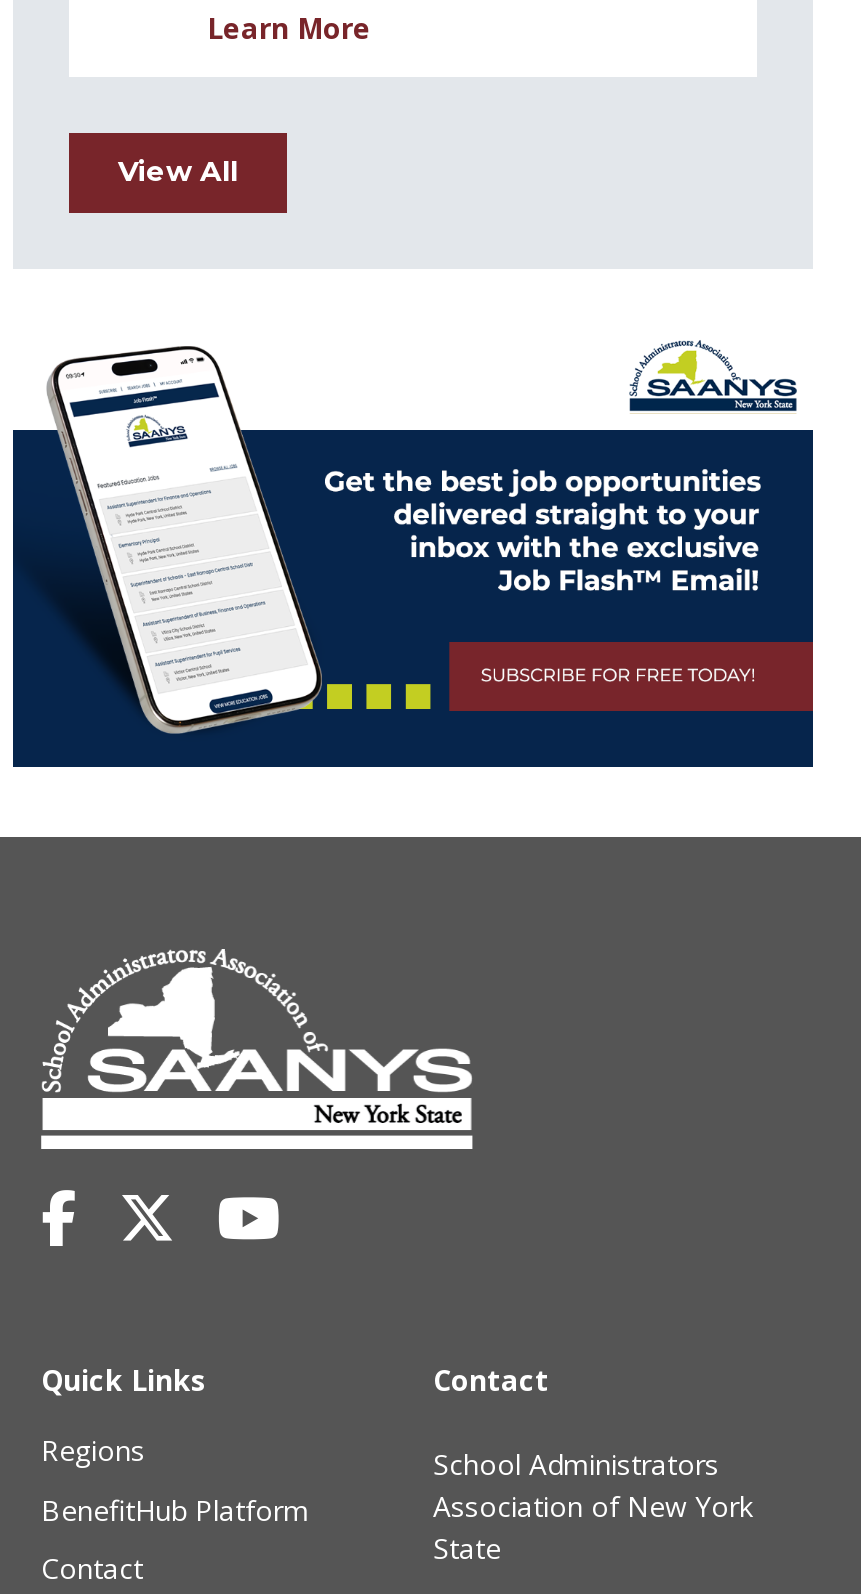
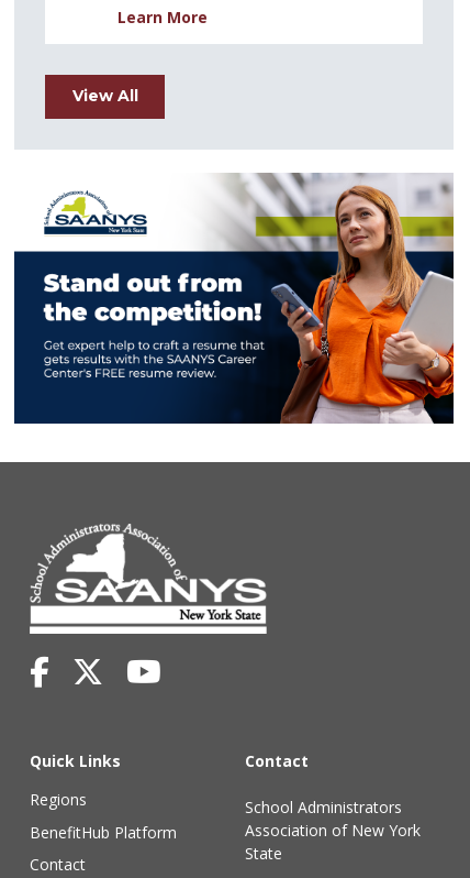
[11,312,815,770] [image] -> [14,172,455,425] [image]

